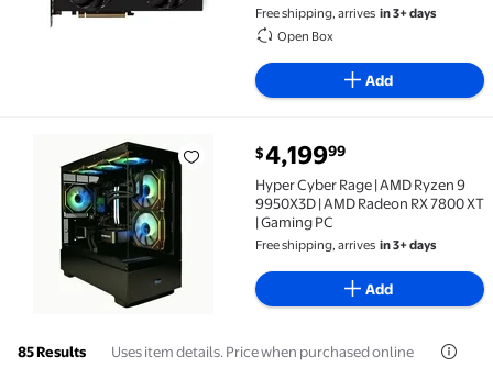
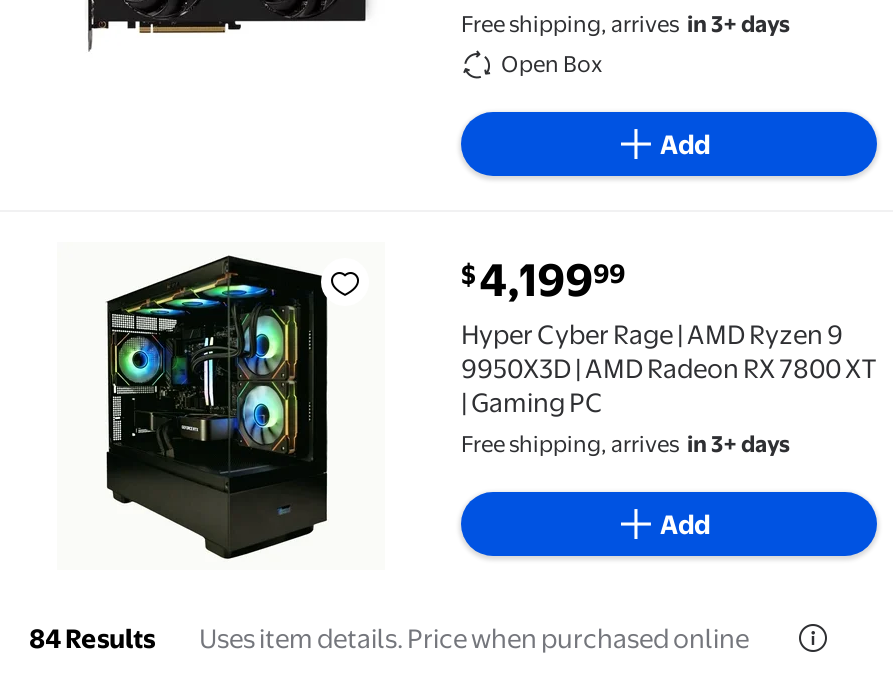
[18,343,414,361] 85 Results Uses item details. Price when purchased online -> [29,621,749,654] 84 Results Uses item details. Price when purchased online

